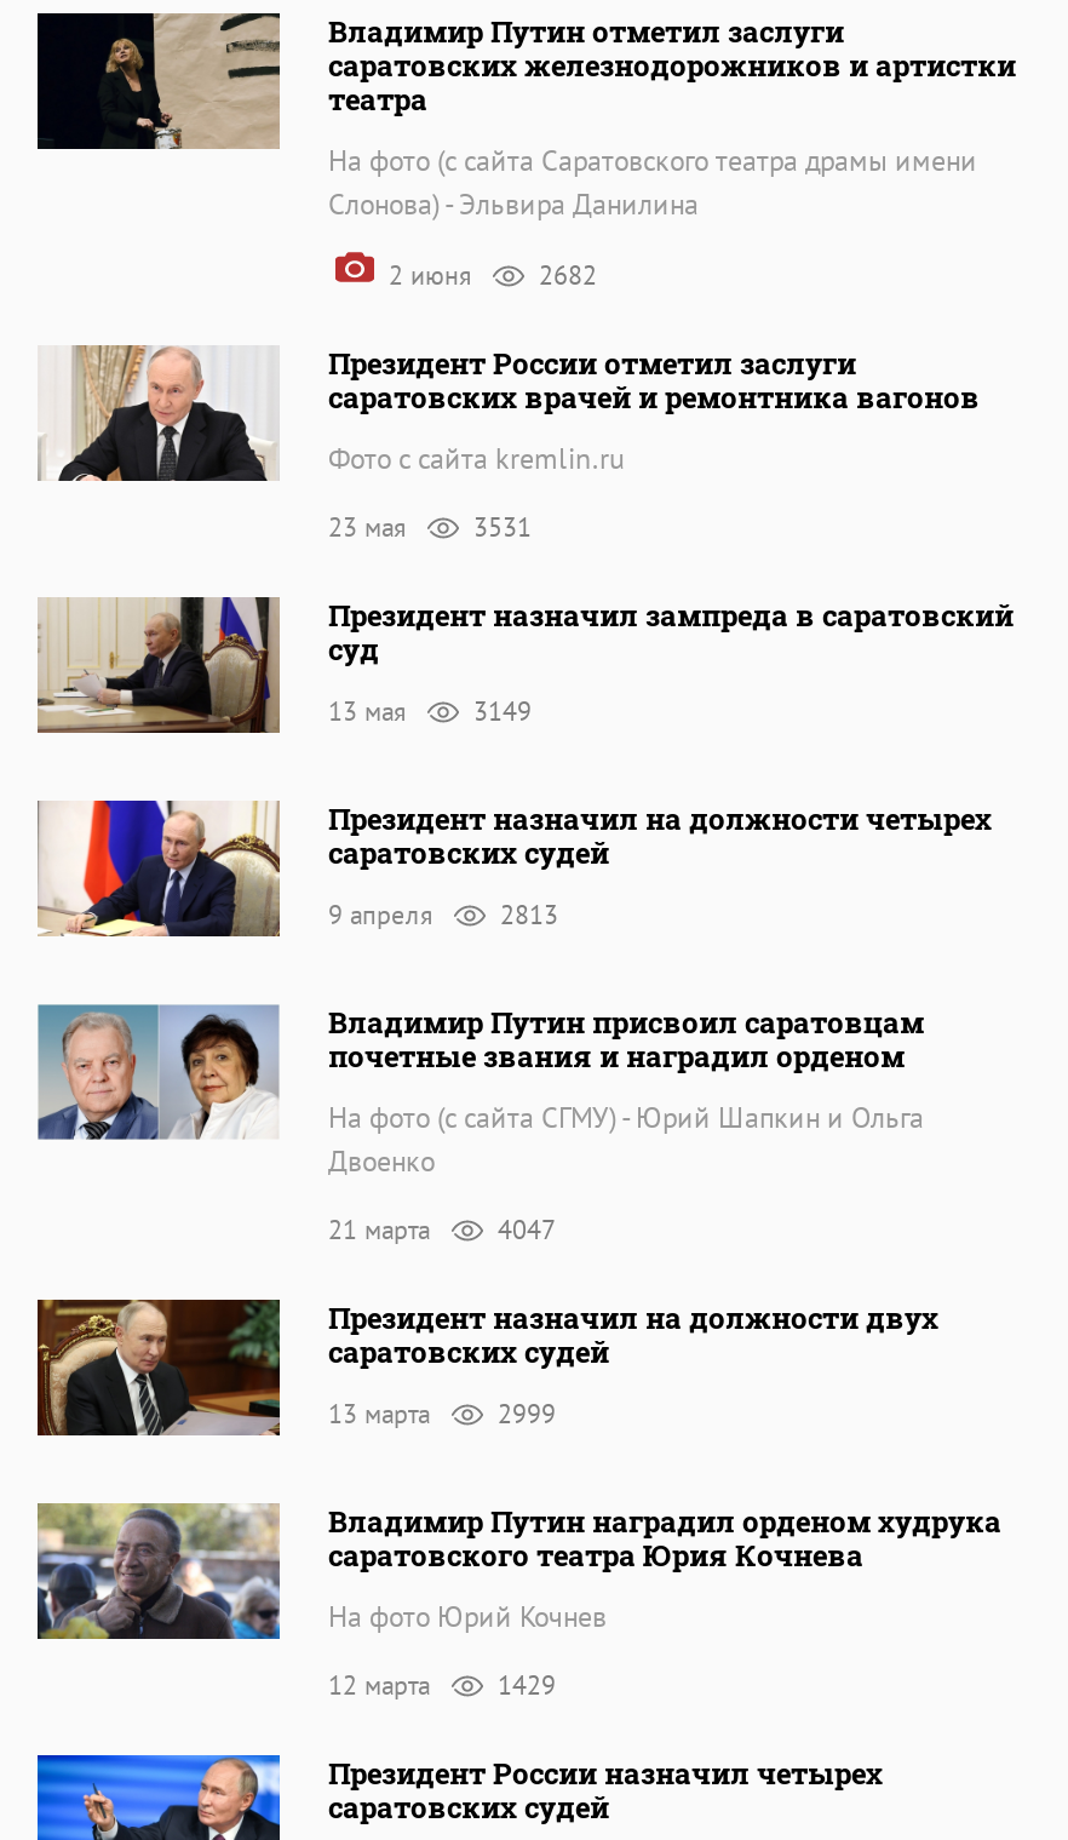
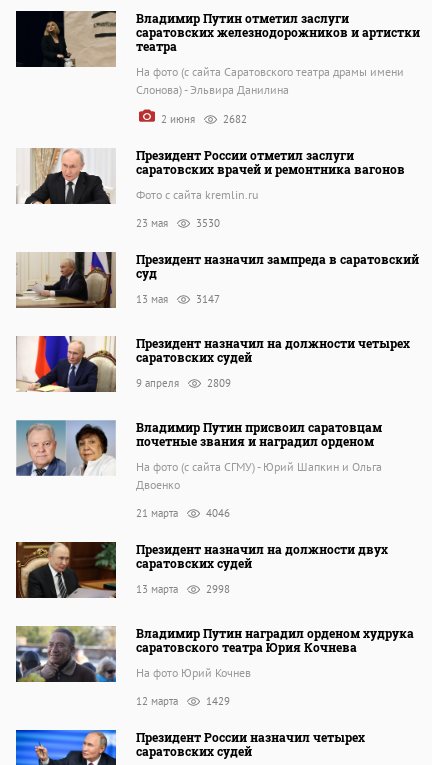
[473,509,532,543] 3531 -> [196,216,220,230] 3530
[473,694,532,728] 3149 -> [196,292,220,306] 3147
[328,897,558,931] 9 апреля 2813 -> [136,376,231,390] 9 апреля 2809
[328,1212,556,1246] 21 марта 4047 -> [136,506,230,520] 21 марта 4046
[498,1396,556,1430] 2999 -> [206,582,230,596] 2998

